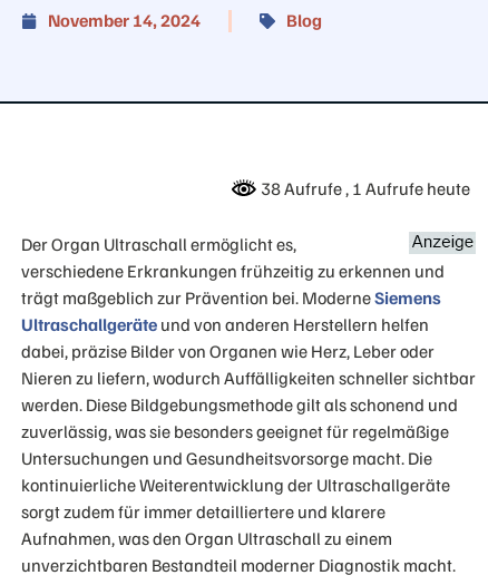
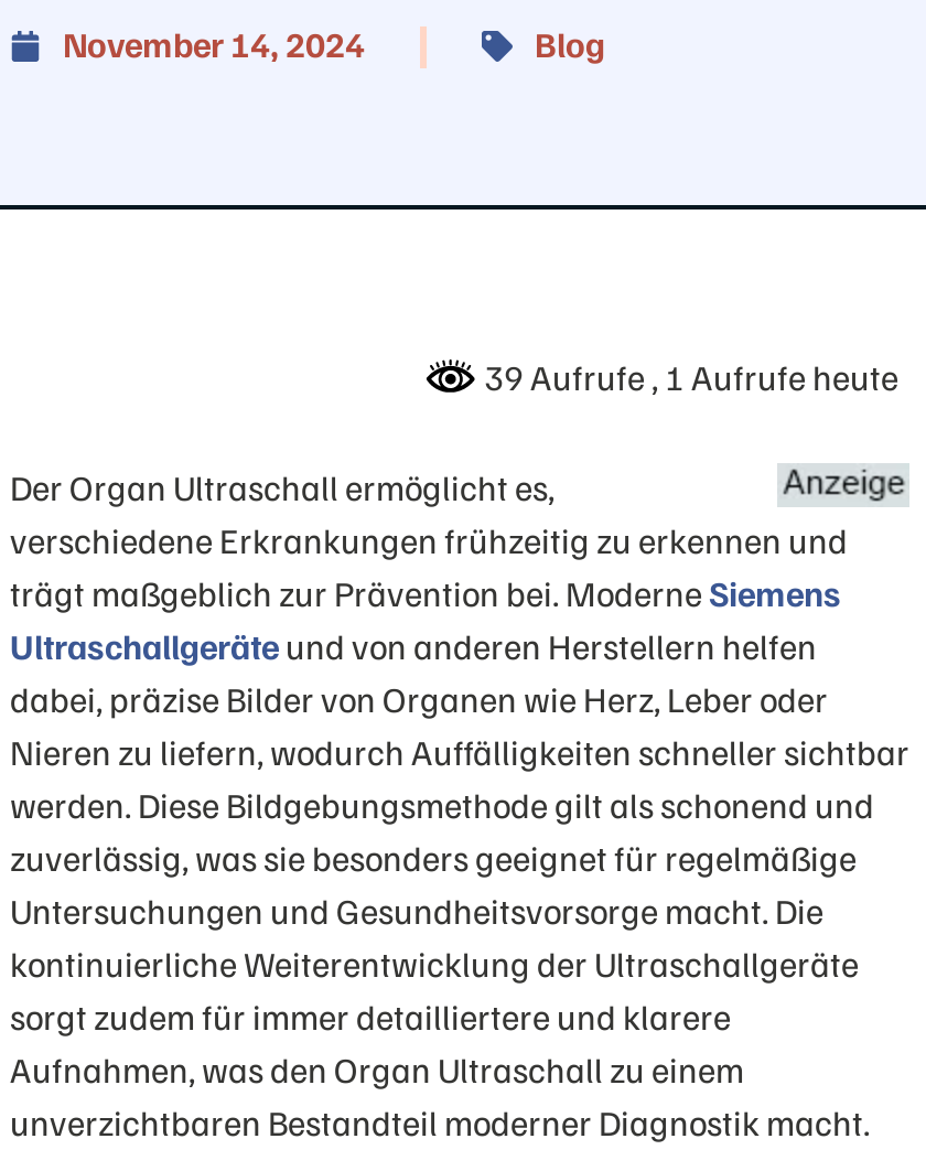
[257,181,470,198] 38 Aufrufe, 1 Aufrufe heute -> [477,362,898,397] 39 Aufrufe, 1 Aufrufe heute

